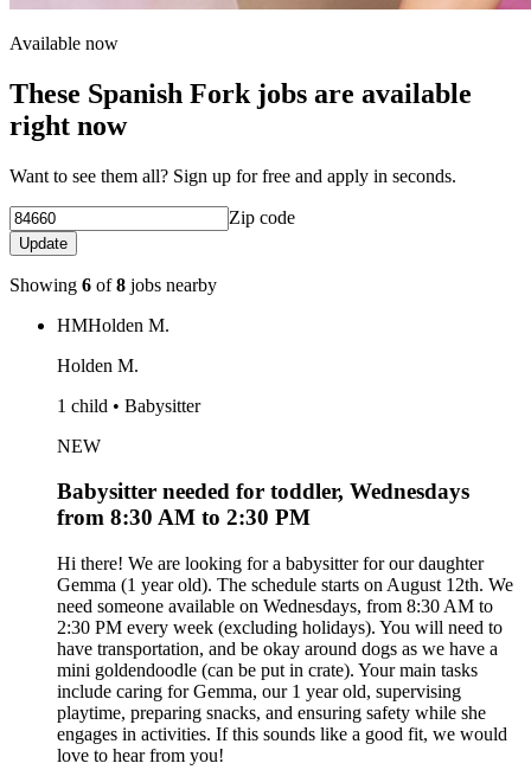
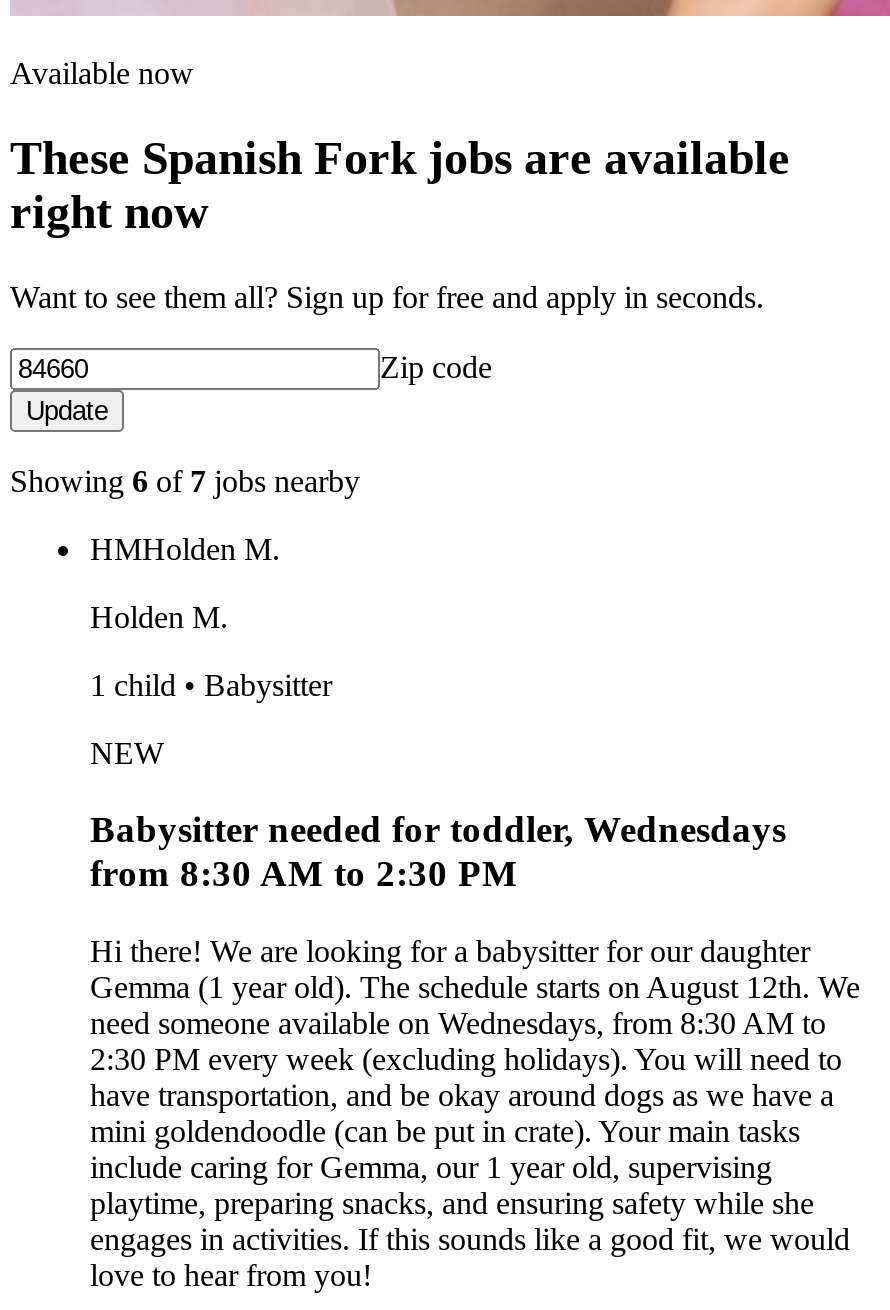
[9,274,217,295] Showing 6 of 8 jobs nearby -> [10,463,360,497] Showing 6 of 7 jobs nearby

